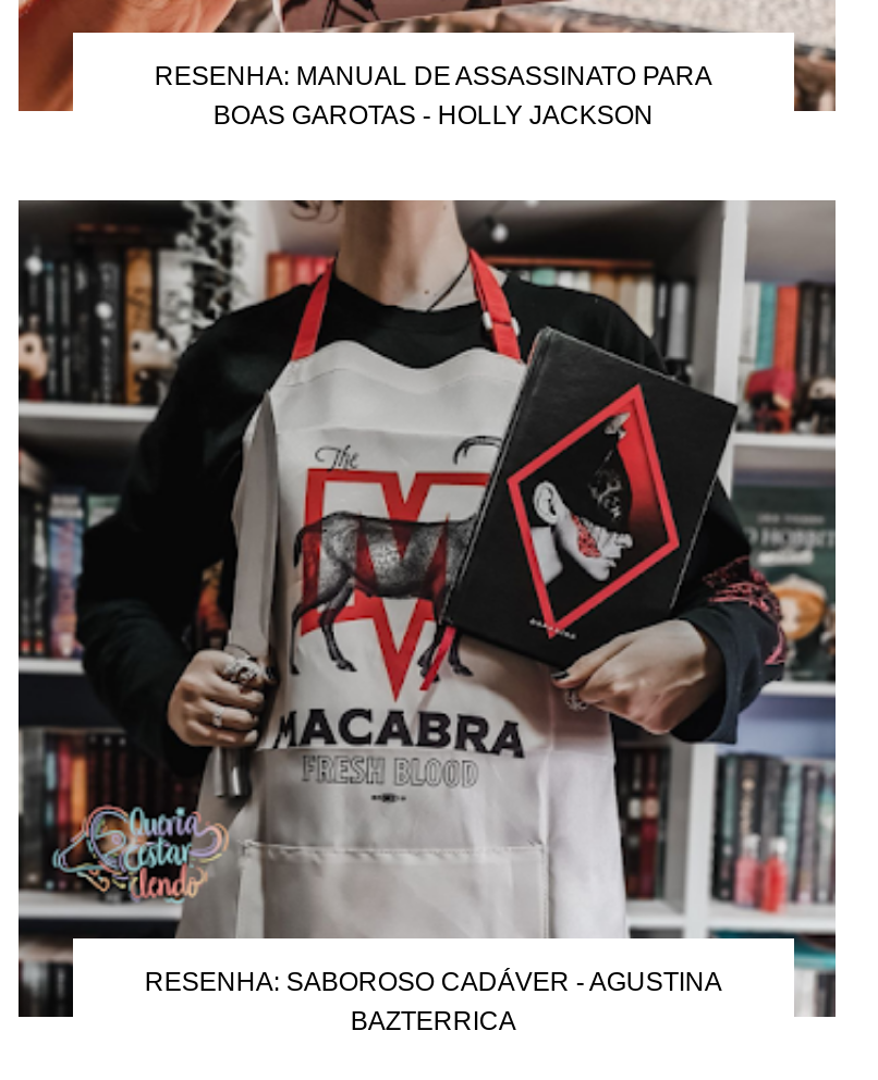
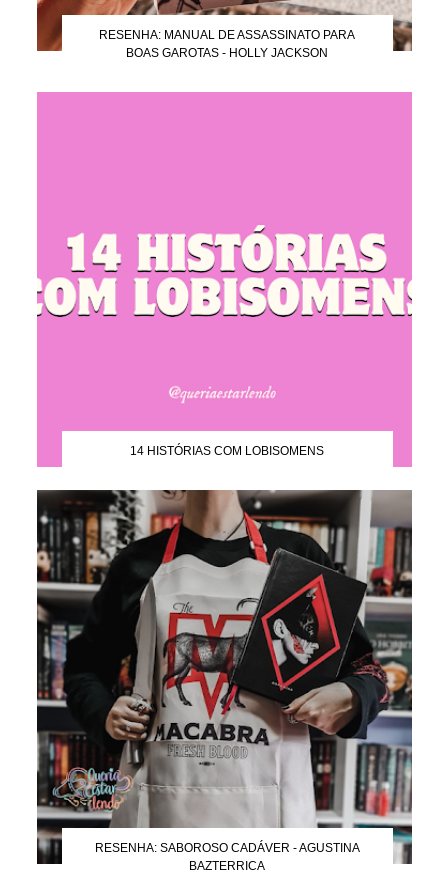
none -> [37,92,412,467] [image] | 14 HISTÓRIAS COM LOBISOMENS

